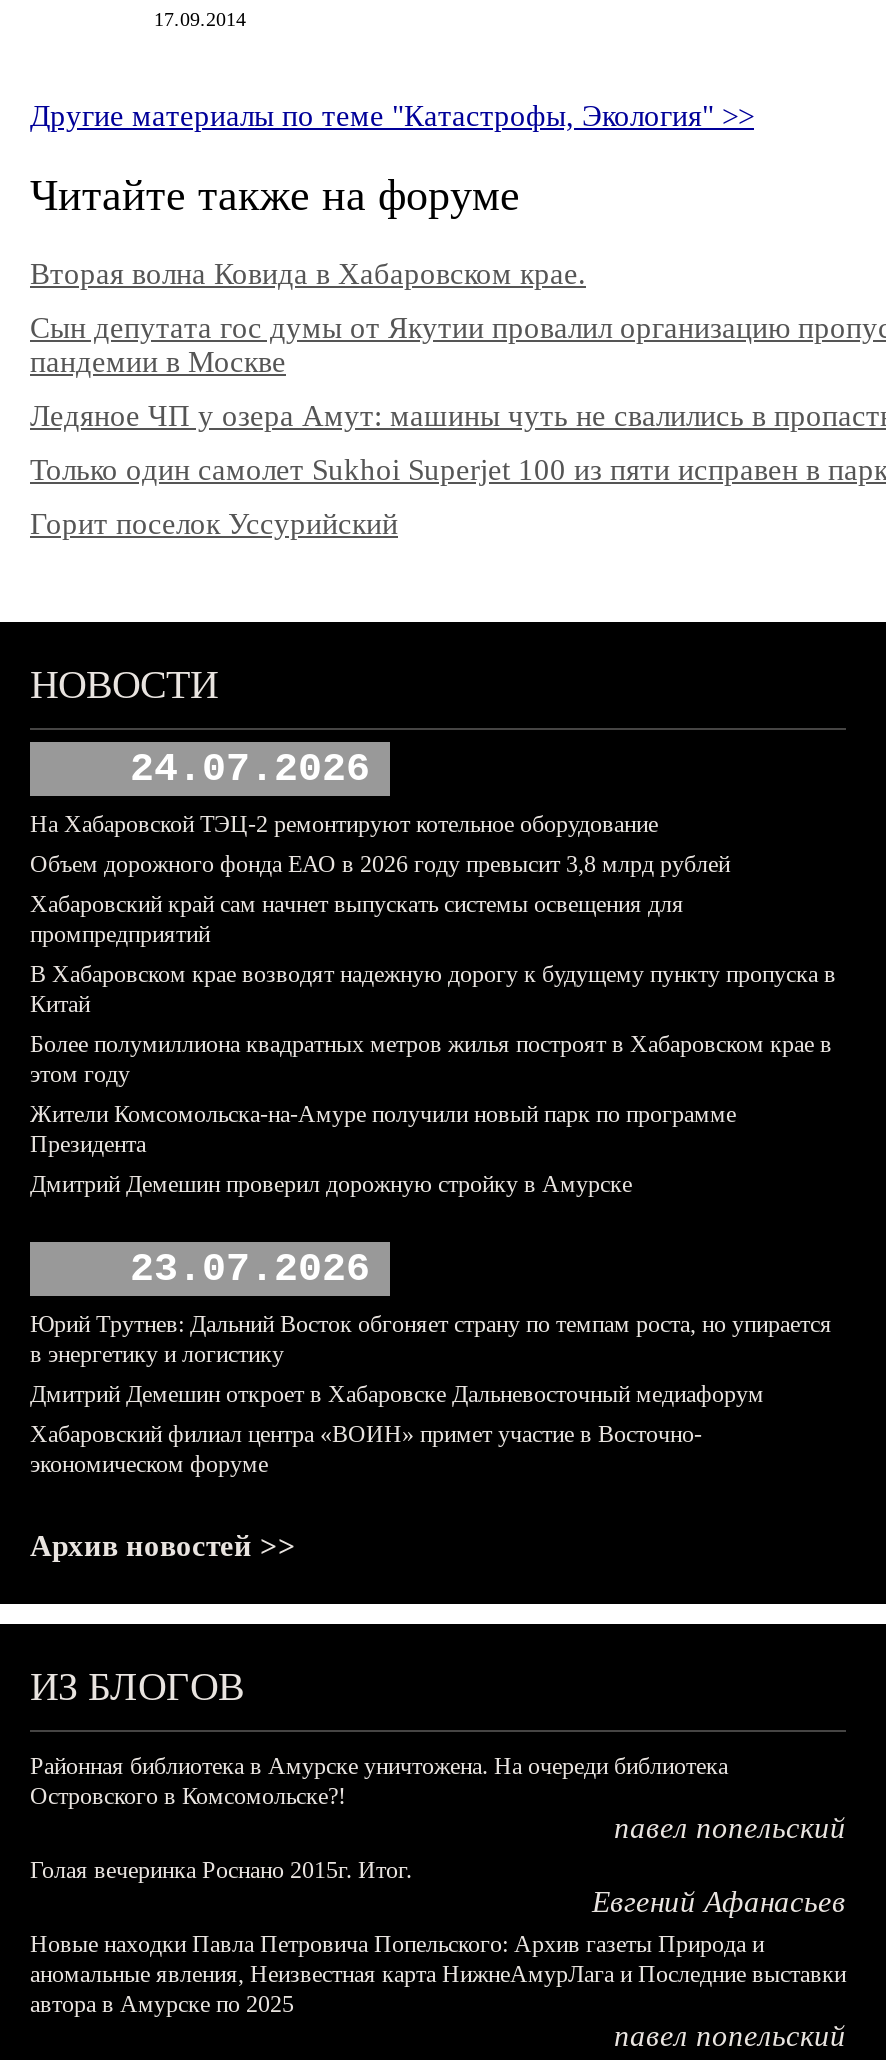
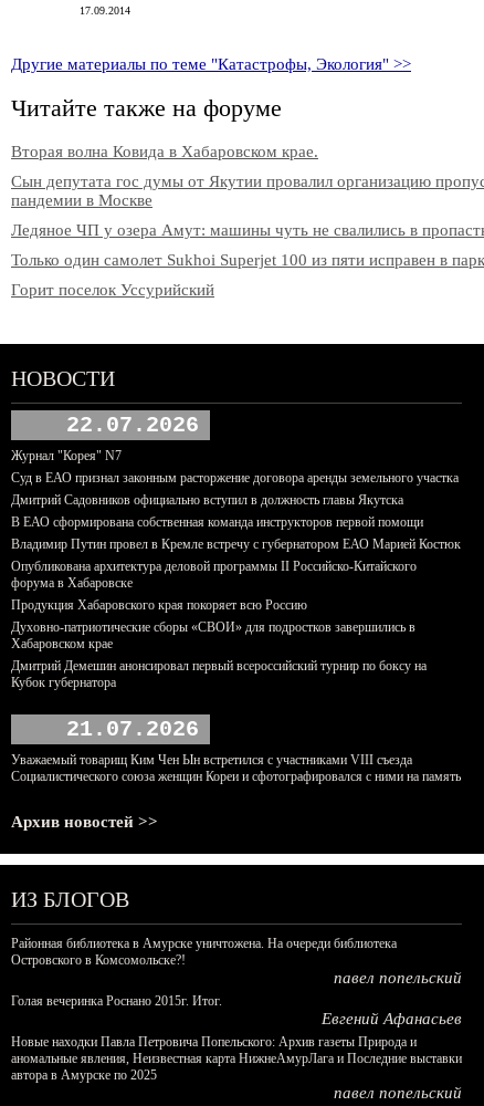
[30,746,836,1198] 24.07.2026 | На Хабаровской ТЭЦ-2 ремонтируют котельное оборудование | Объем дорожного фонда ЕАО в 2026 году превысит 3,8 млрд рублей | Хабаровский край сам начнет выпускать системы освещения для | промпредприятий | В Хабаровском крае возводят надежную дорогу к будущему пункту пропуска в | Китай | Более полумиллиона квадратных метров жилья построят в Хабаровском крае в | этом году | Жители Комсомольска-на-Амуре получили новый парк по программе | Президента | Дмитрий Демешин проверил дорожную стройку в Амурске -> [11,413,461,690] 22.07.2026 | Журнал "Корея" N7 | Суд в ЕАО признал законным расторжение договора аренды земельного участка | Дмитрий Садовников официально вступил в должность главы Якутска | В ЕАО сформирована собственная команда инструкторов первой помощи | Владимир Путин провел в Кремле встречу с губернатором ЕАО Марией Костюк | Опубликована архитектура деловой программы II Российско-Китайского | форума в Хабаровске | Продукция Хабаровского края покоряет всю Россию | Духовно-патриотические сборы «СВОИ» для подростков завершились в | Хабаровском крае | Дмитрий Демешин анонсировал первый всероссийский турнир по боксу на | Кубок губернатора
[30,1246,832,1478] 23.07.2026 | Юрий Трутнев: Дальний Восток обгоняет страну по темпам роста, но упирается | в энергетику и логистику | Дмитрий Демешин откроет в Хабаровске Дальневосточный медиафорум | Хабаровский филиал центра «ВОИН» примет участие в Восточно- | экономическом форуме -> [11,717,461,784] 21.07.2026 | Уважаемый товарищ Ким Чен Ын встретился с участниками VIII съезда | Социалистического союза женщин Кореи и сфотографировался с ними на память

